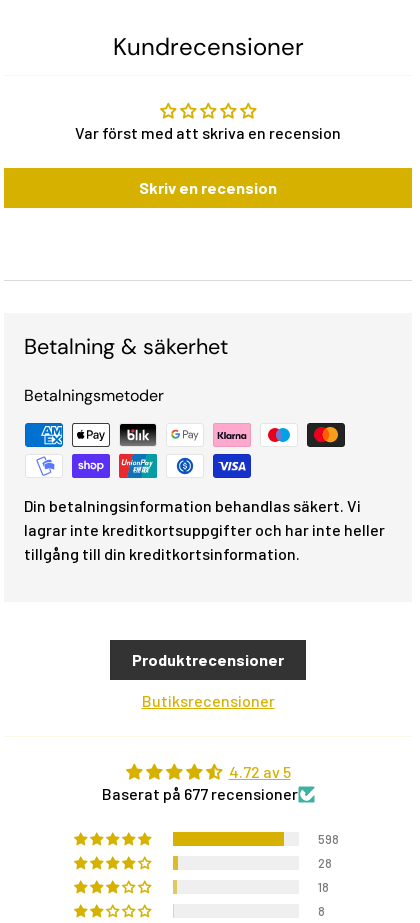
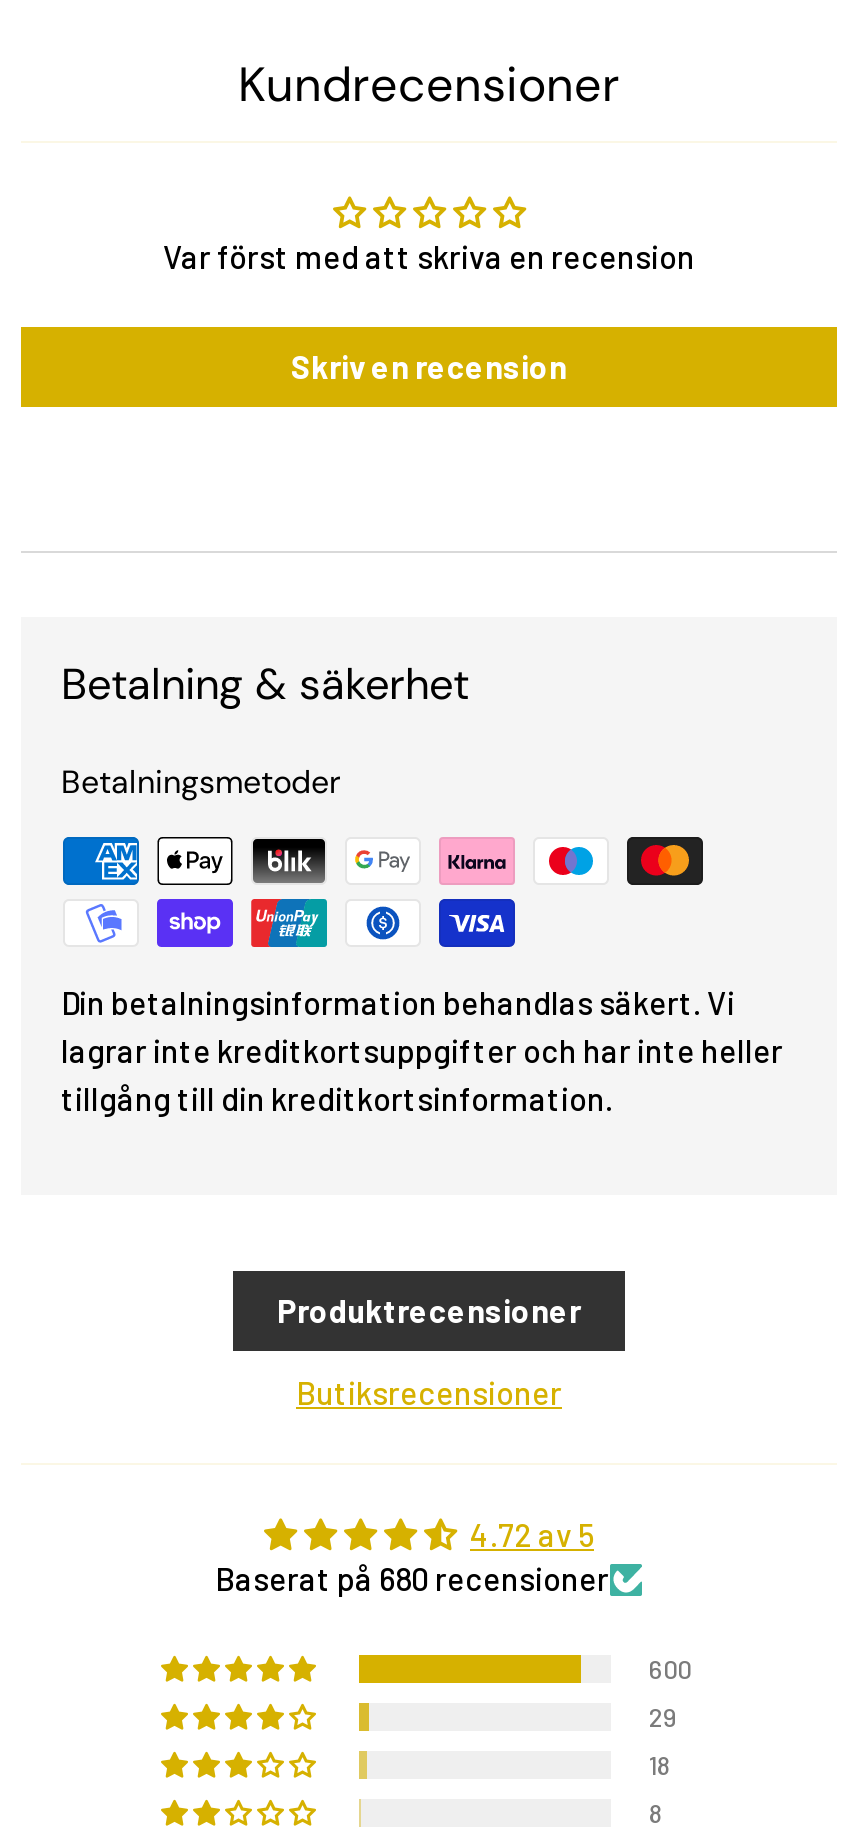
[101,784,297,803] Baserat på 677 recensioner -> [215,1560,609,1598] Baserat på 680 recensioner
[318,831,339,847] 598 -> [649,1653,691,1685] 600
[318,855,332,871] 28 -> [649,1701,677,1733] 29

